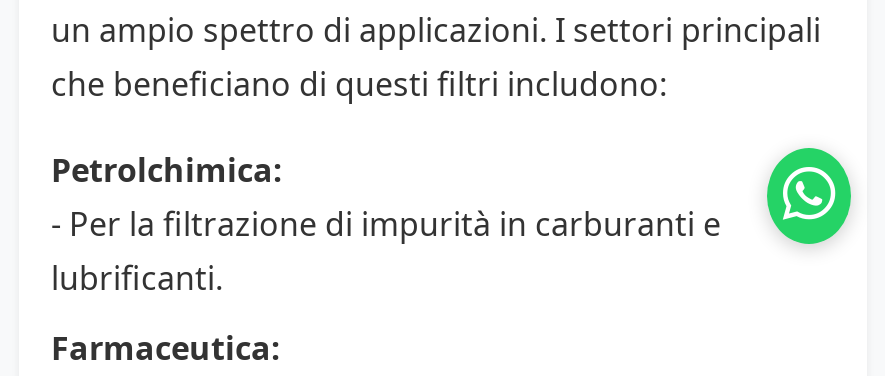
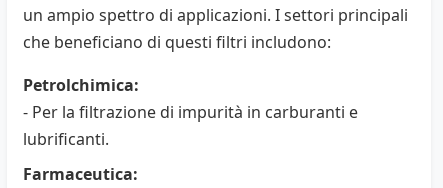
[763,144,855,250] [image] -> none

